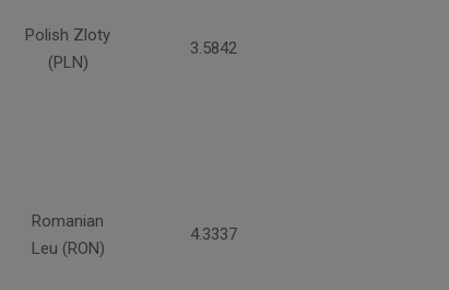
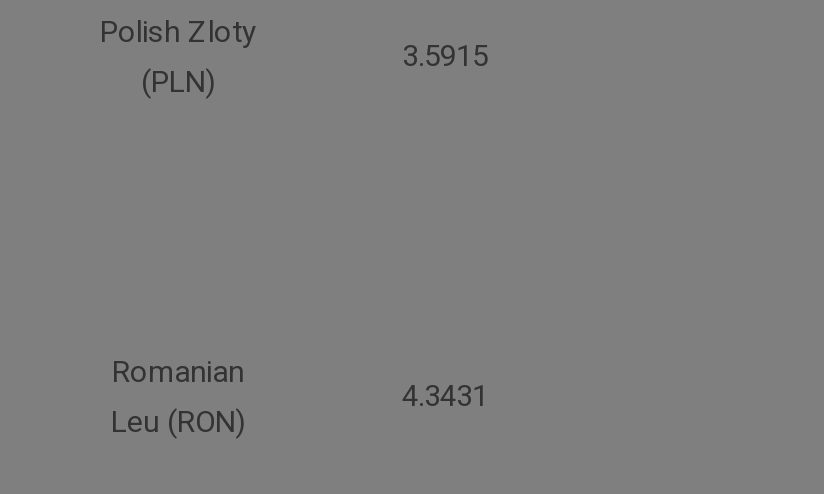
[190,38,237,58] 3.5842 -> [402,38,488,74] 3.5915
[190,224,237,244] 4.3337 -> [402,378,488,414] 4.3431

